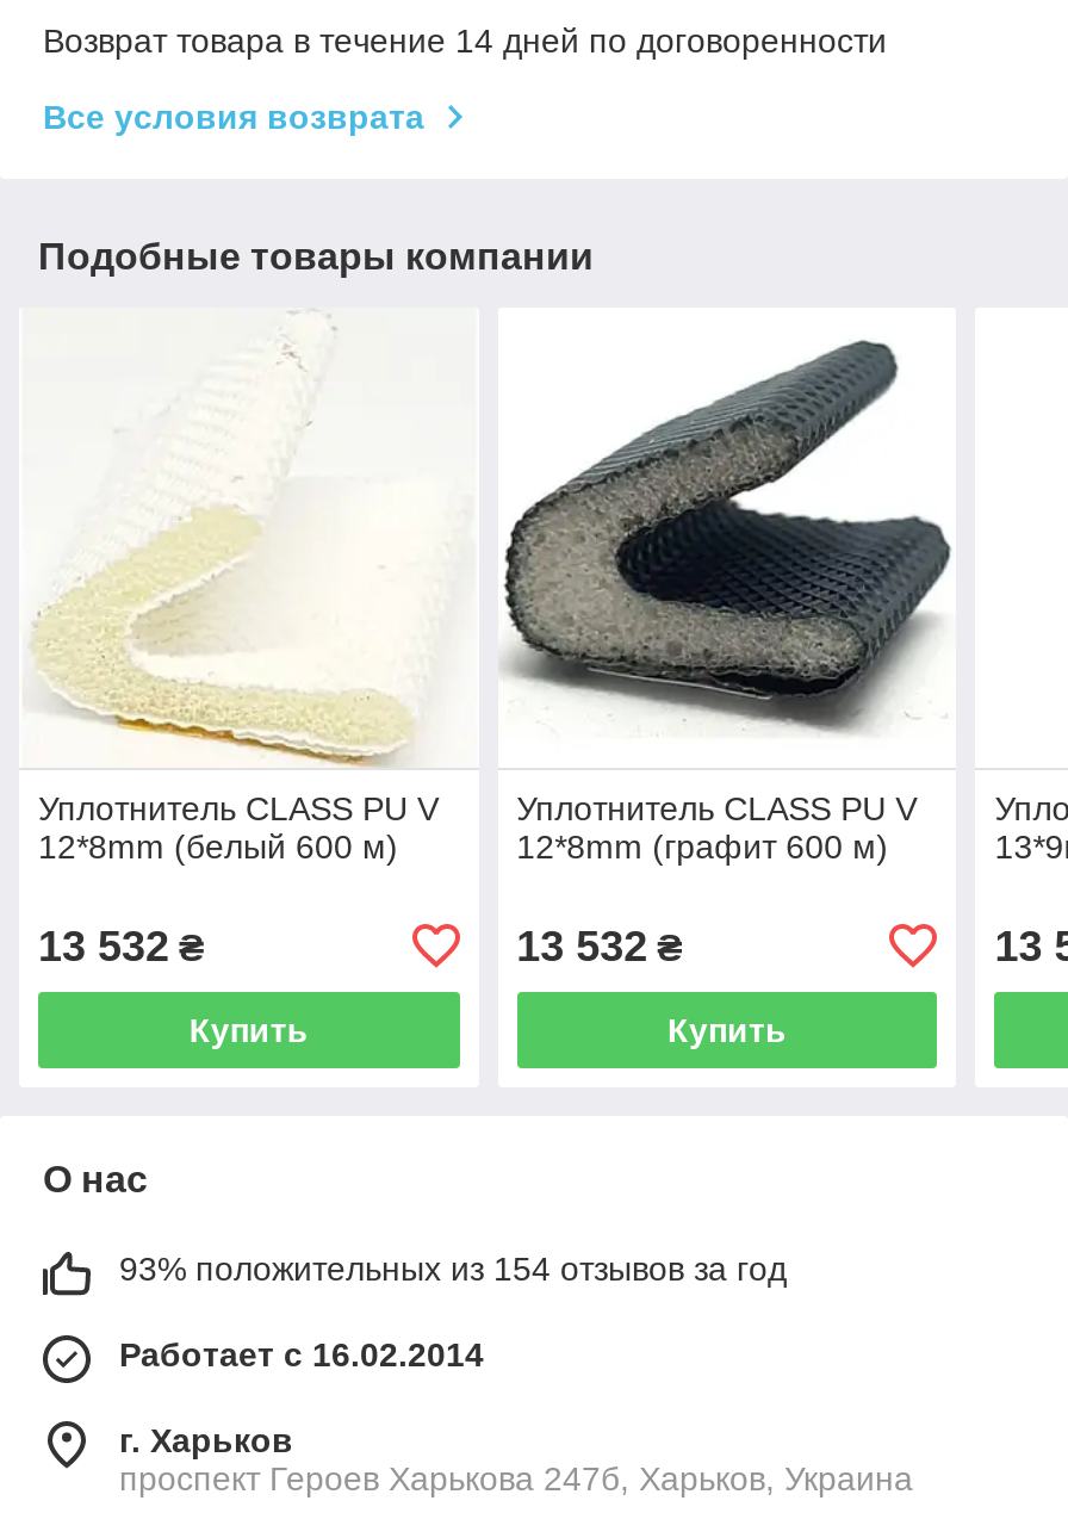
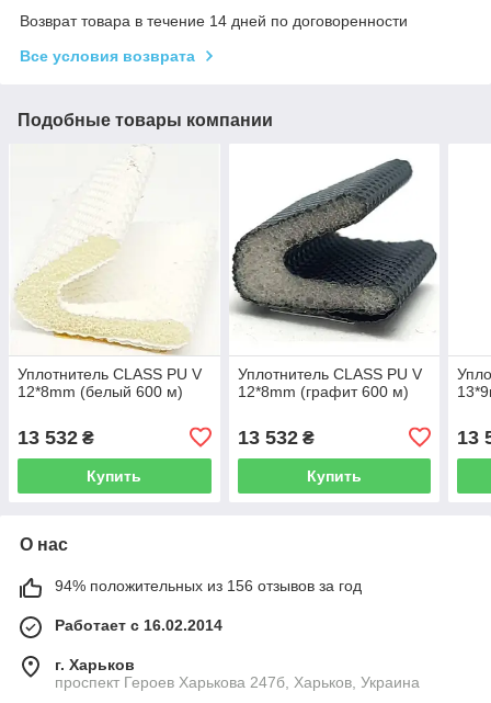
[119,1249,787,1287] 93% положительных из 154 отзывов за год -> [55,577,362,594] 94% положительных из 156 отзывов за год

